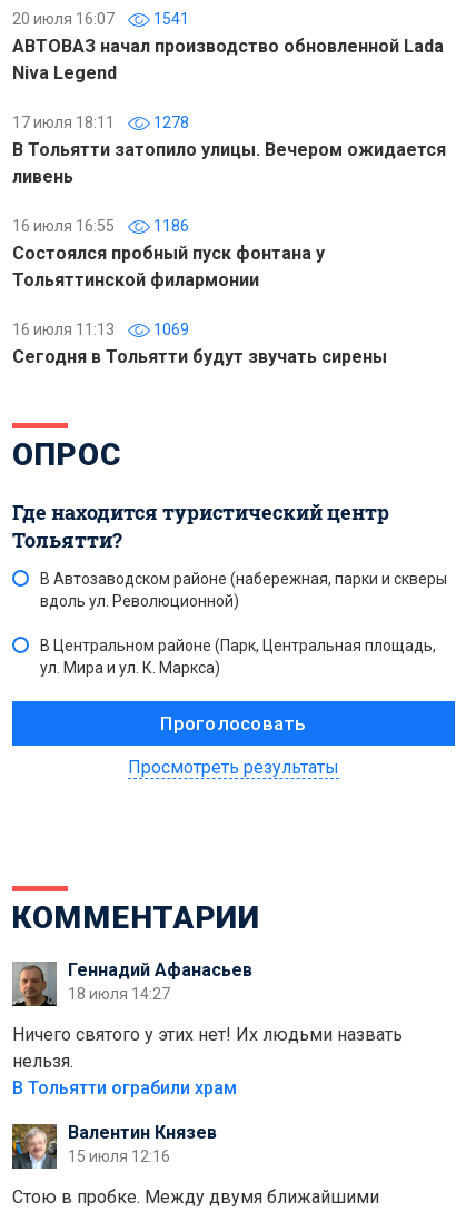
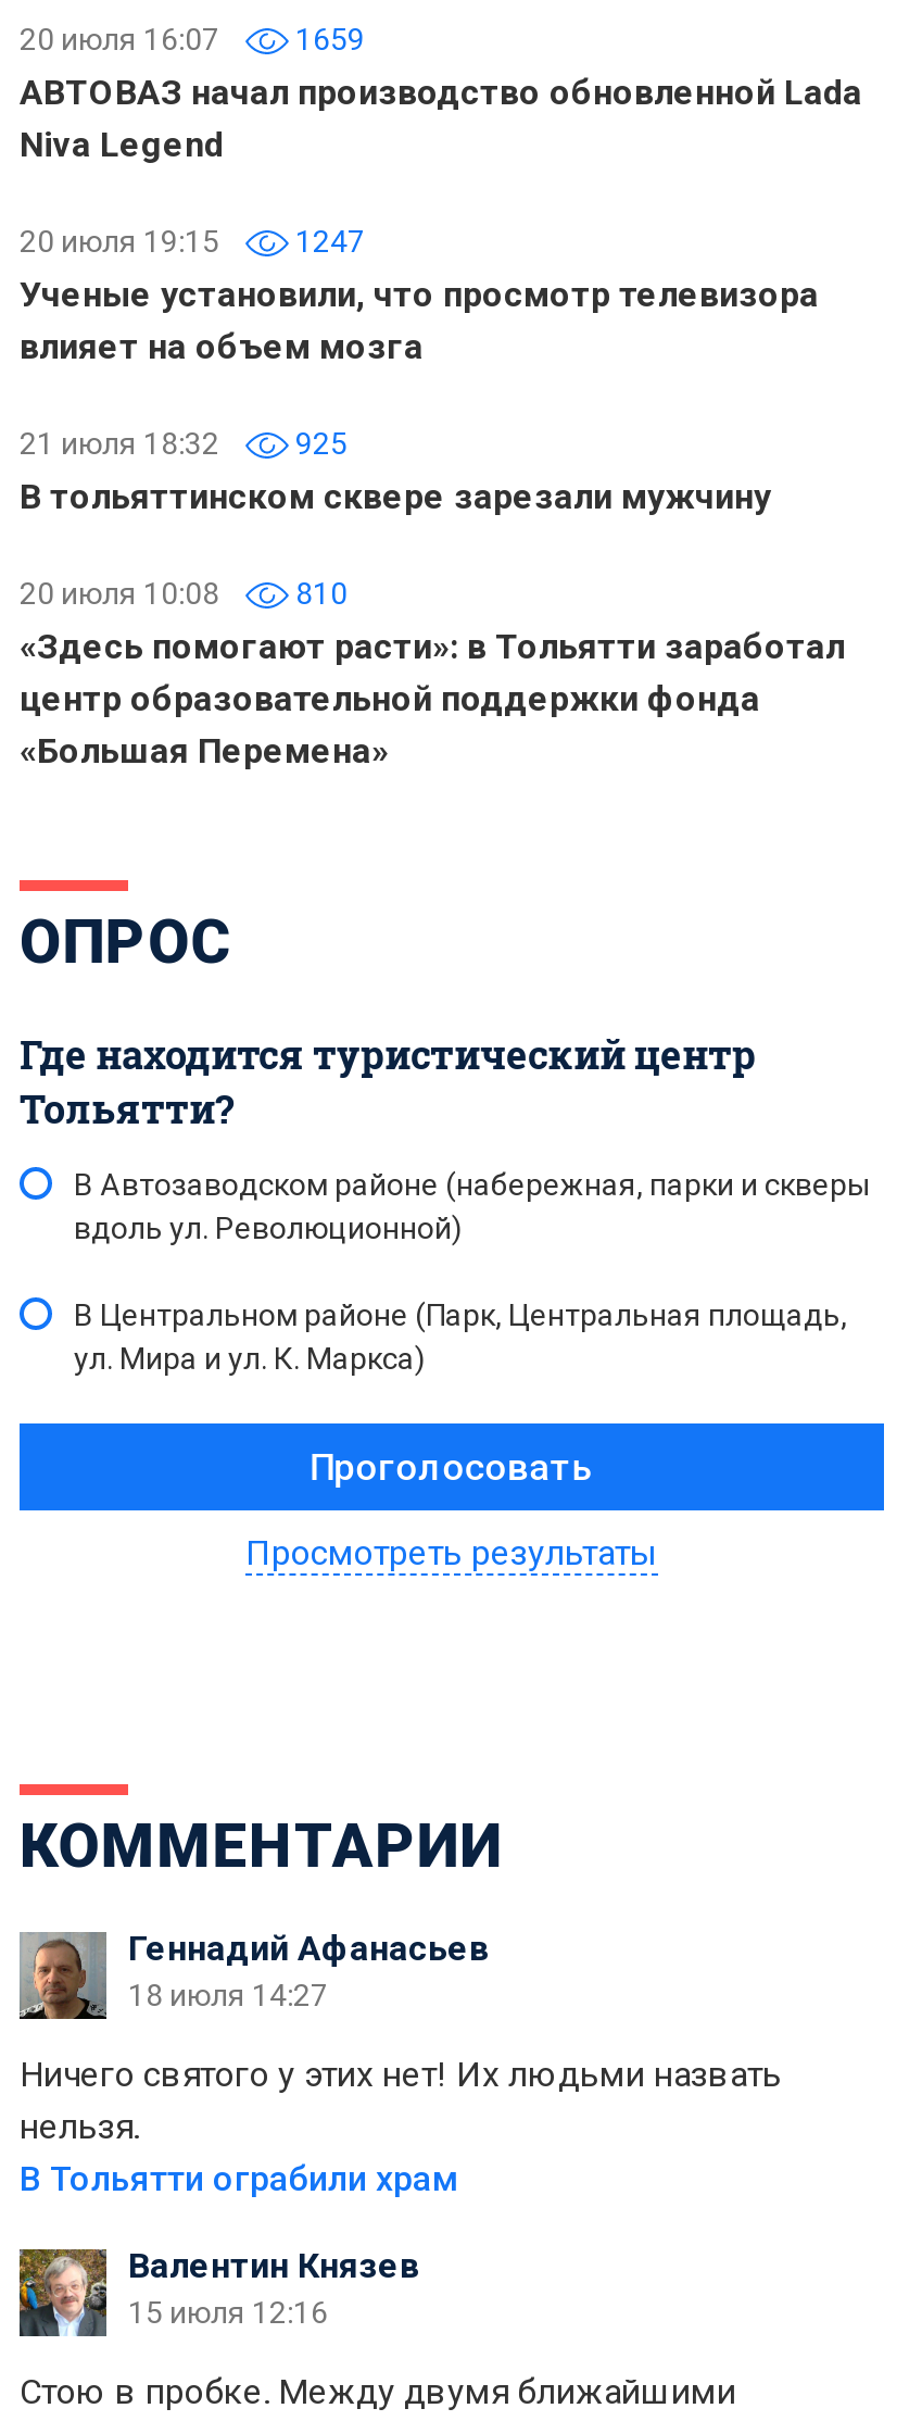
[12,10,189,28] 20 июля 16:07 1541 -> [20,22,365,57] 20 июля 16:07 1659
[12,114,446,187] 17 июля 18:11 | 1278 | В Тольятти затопило улицы. Вечером ожидается | ливень -> [20,224,819,367] 20 июля 19:15 | 1247 | Ученые установили, что просмотр телевизора | влияет на объем мозга
[12,217,325,291] 16 июля 16:55 | 1186 | Состоялся пробный пуск фонтана у | Тольяттинской филармонии -> [20,426,771,517] 21 июля 18:32 | 925 | В тольяттинском сквере зарезали мужчину
[12,321,387,367] 16 июля 11:13 | 1069 | Сегодня в Тольятти будут звучать сирены -> [20,576,845,772] 20 июля 10:08 | 810 | «Здесь помогают расти»: в Тольятти заработал | центр образовательной поддержки фонда | «Большая Перемена»

